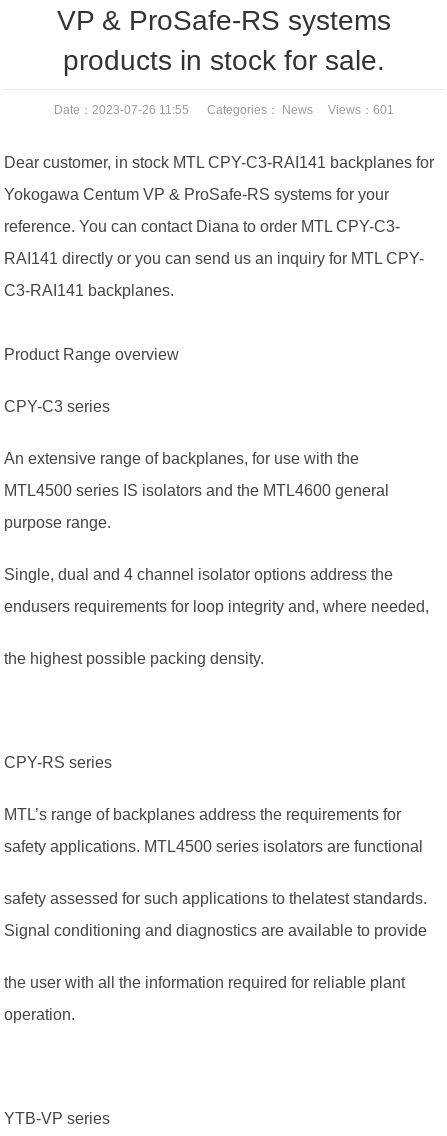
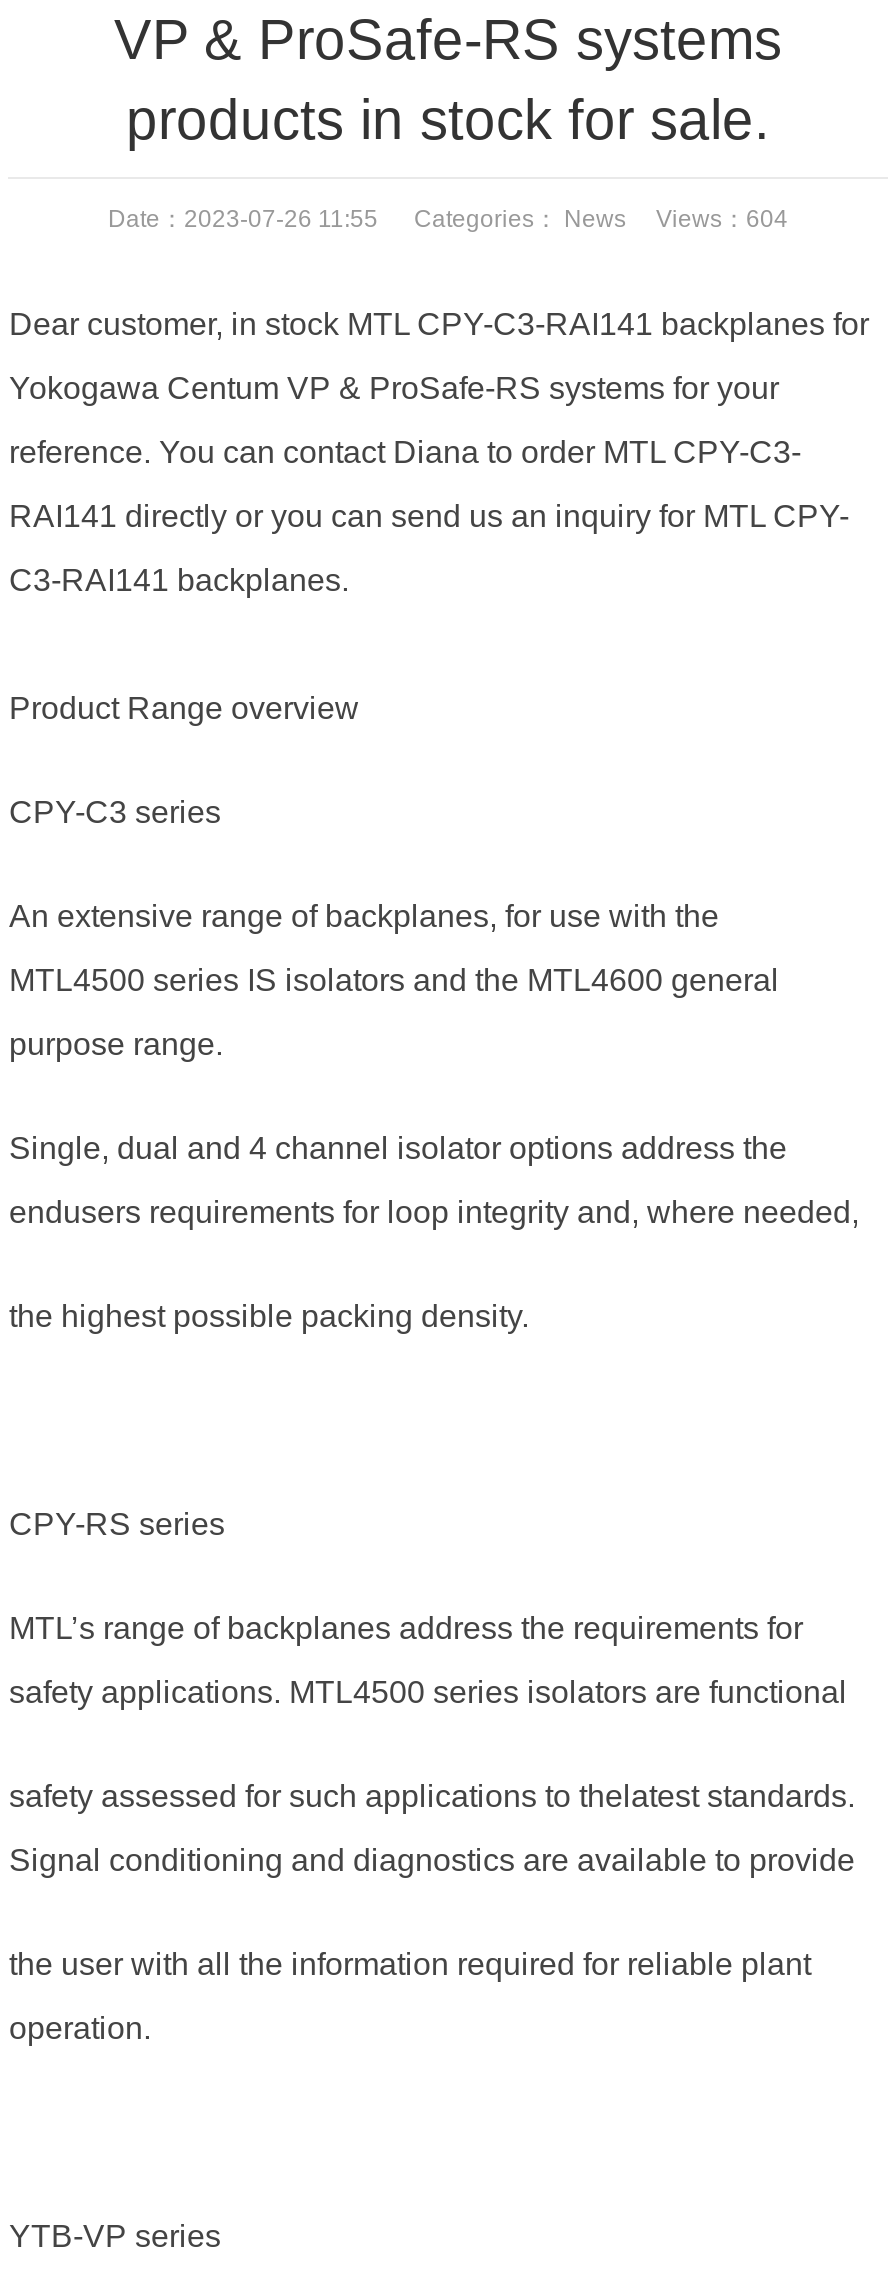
[54,103,394,117] Date：2023-07-26 11:55 Categories：News Views：601 -> [108,205,788,233] Date：2023-07-26 11:55 Categories：News Views：604

